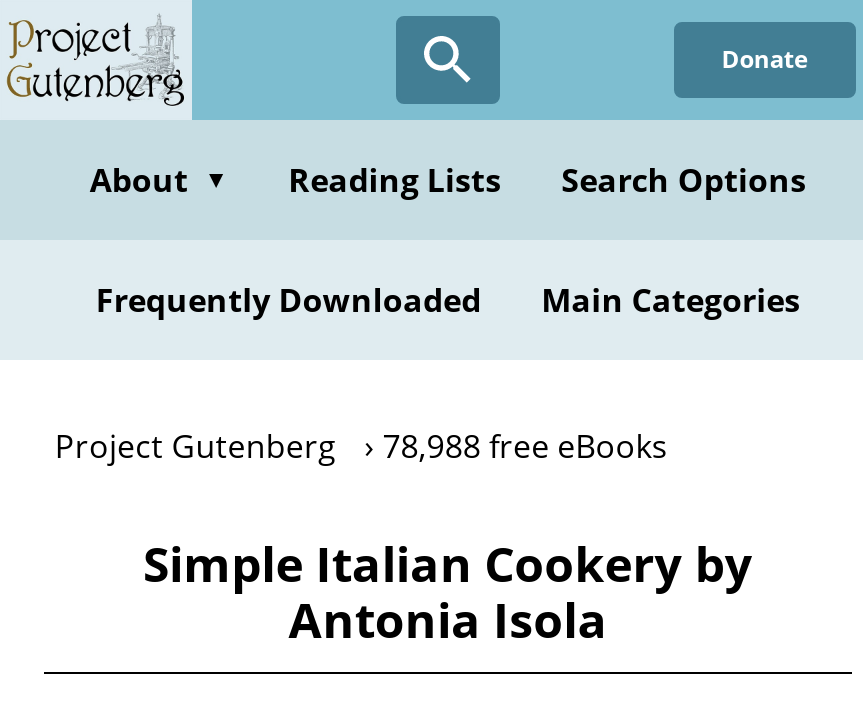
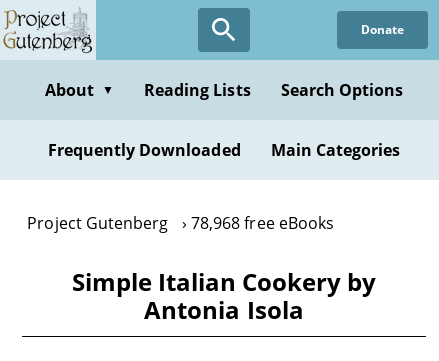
[55,424,668,468] Project Gutenberg 78,988 free eBooks -> [27,212,334,234] Project Gutenberg 78,968 free eBooks

